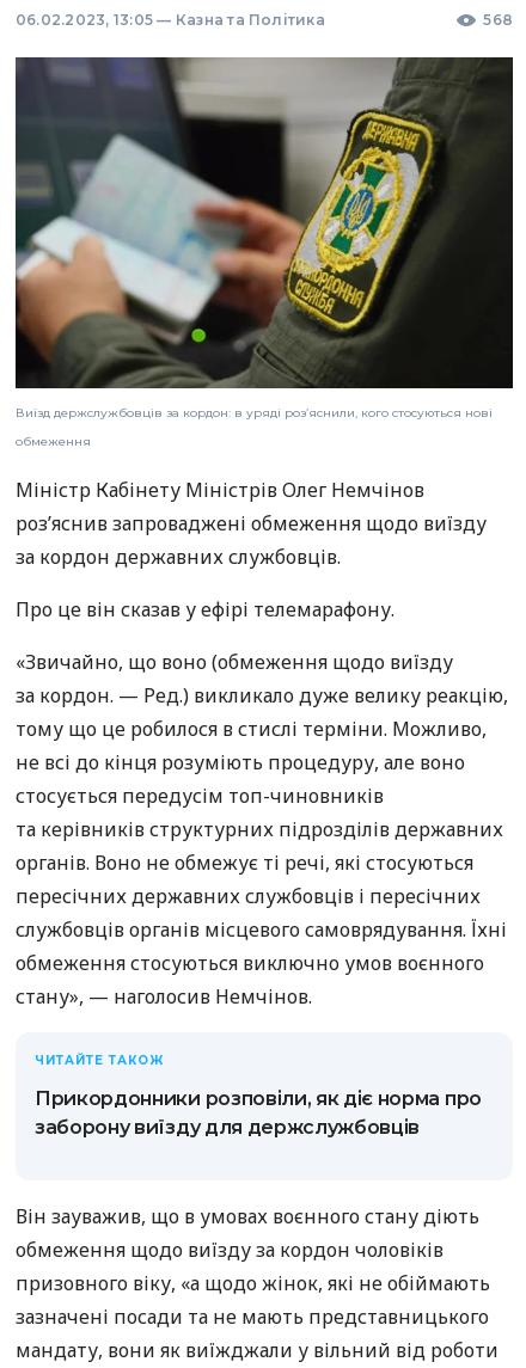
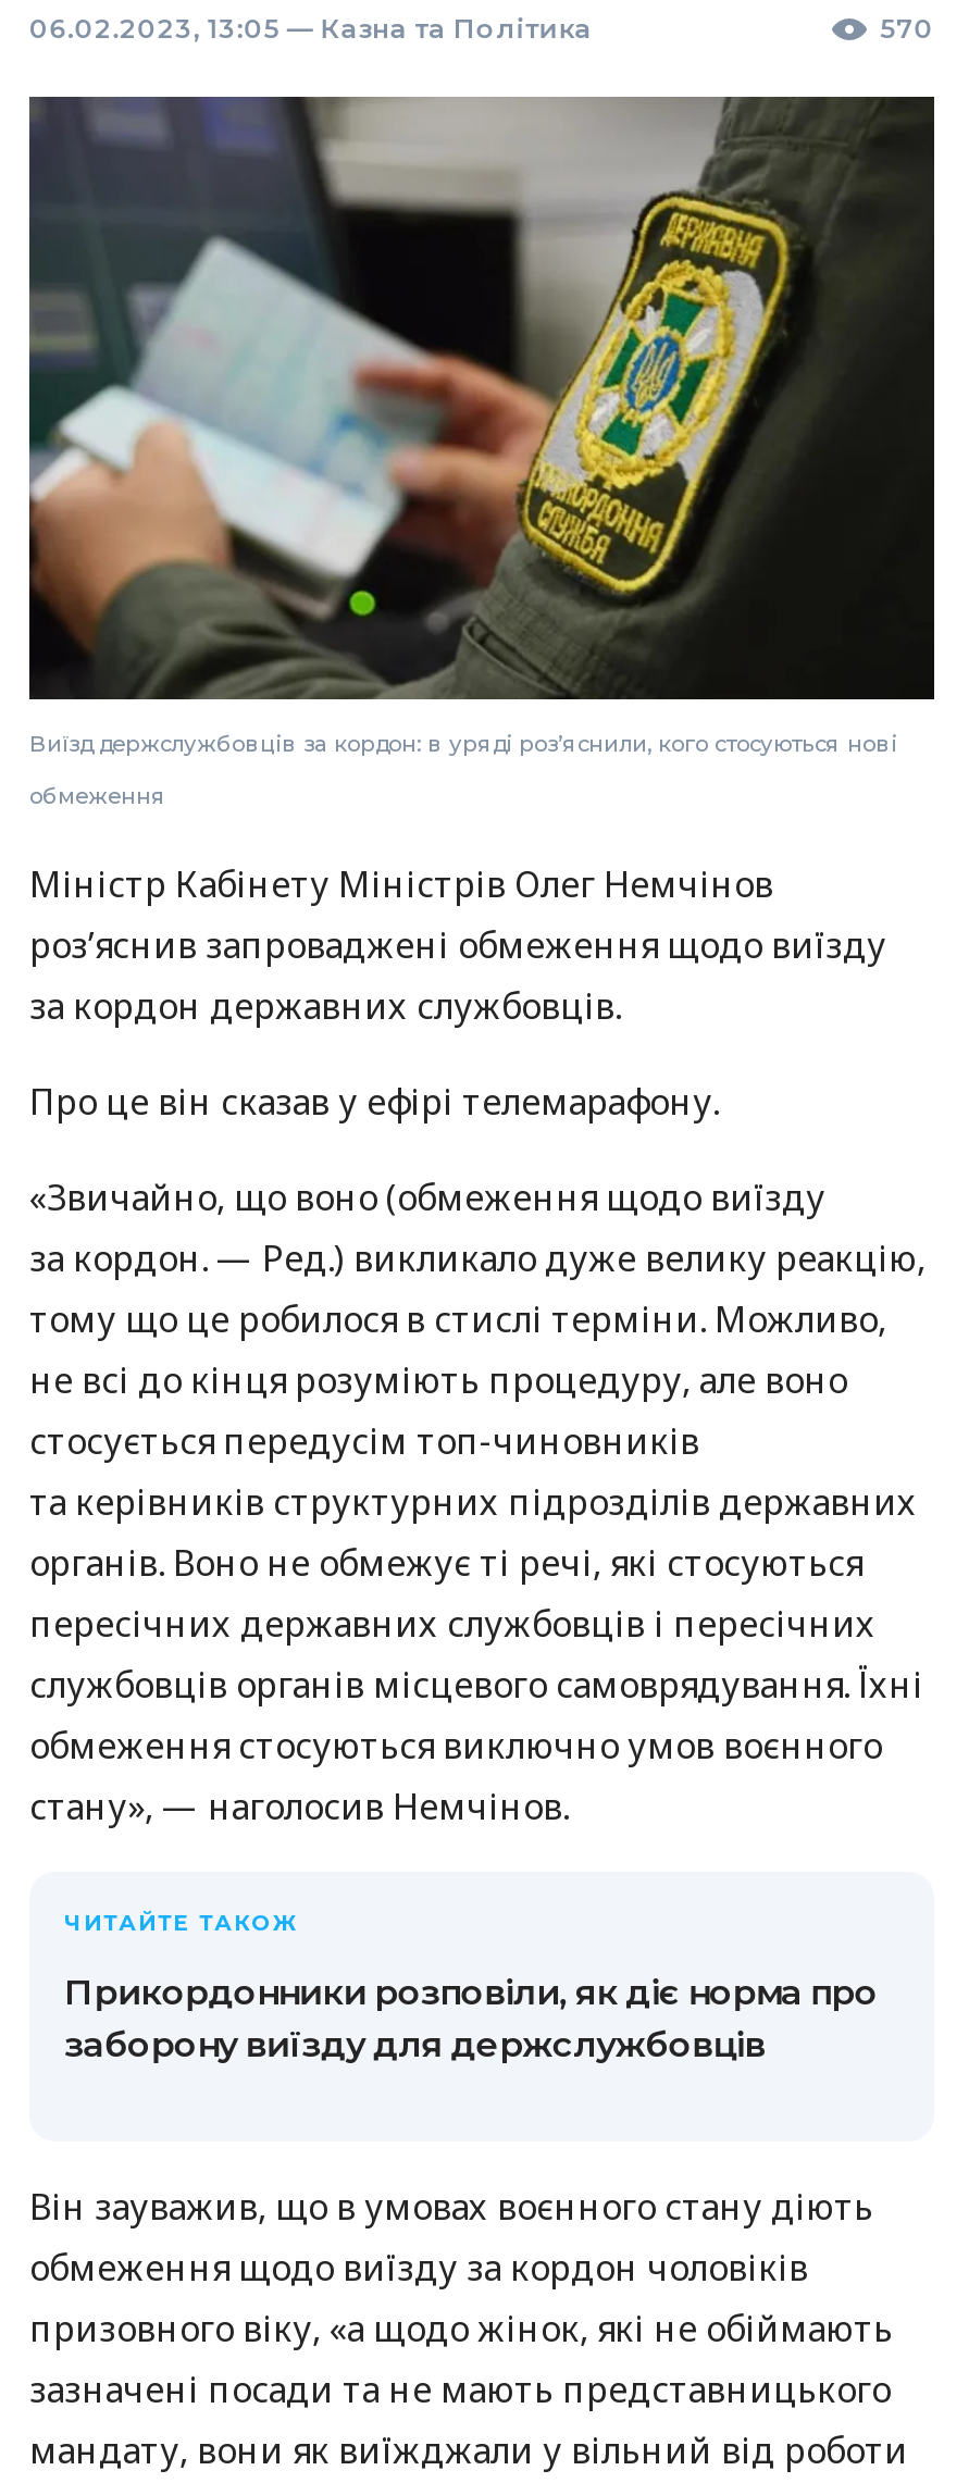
[483,11,513,29] 568 -> [880,12,934,45] 570

